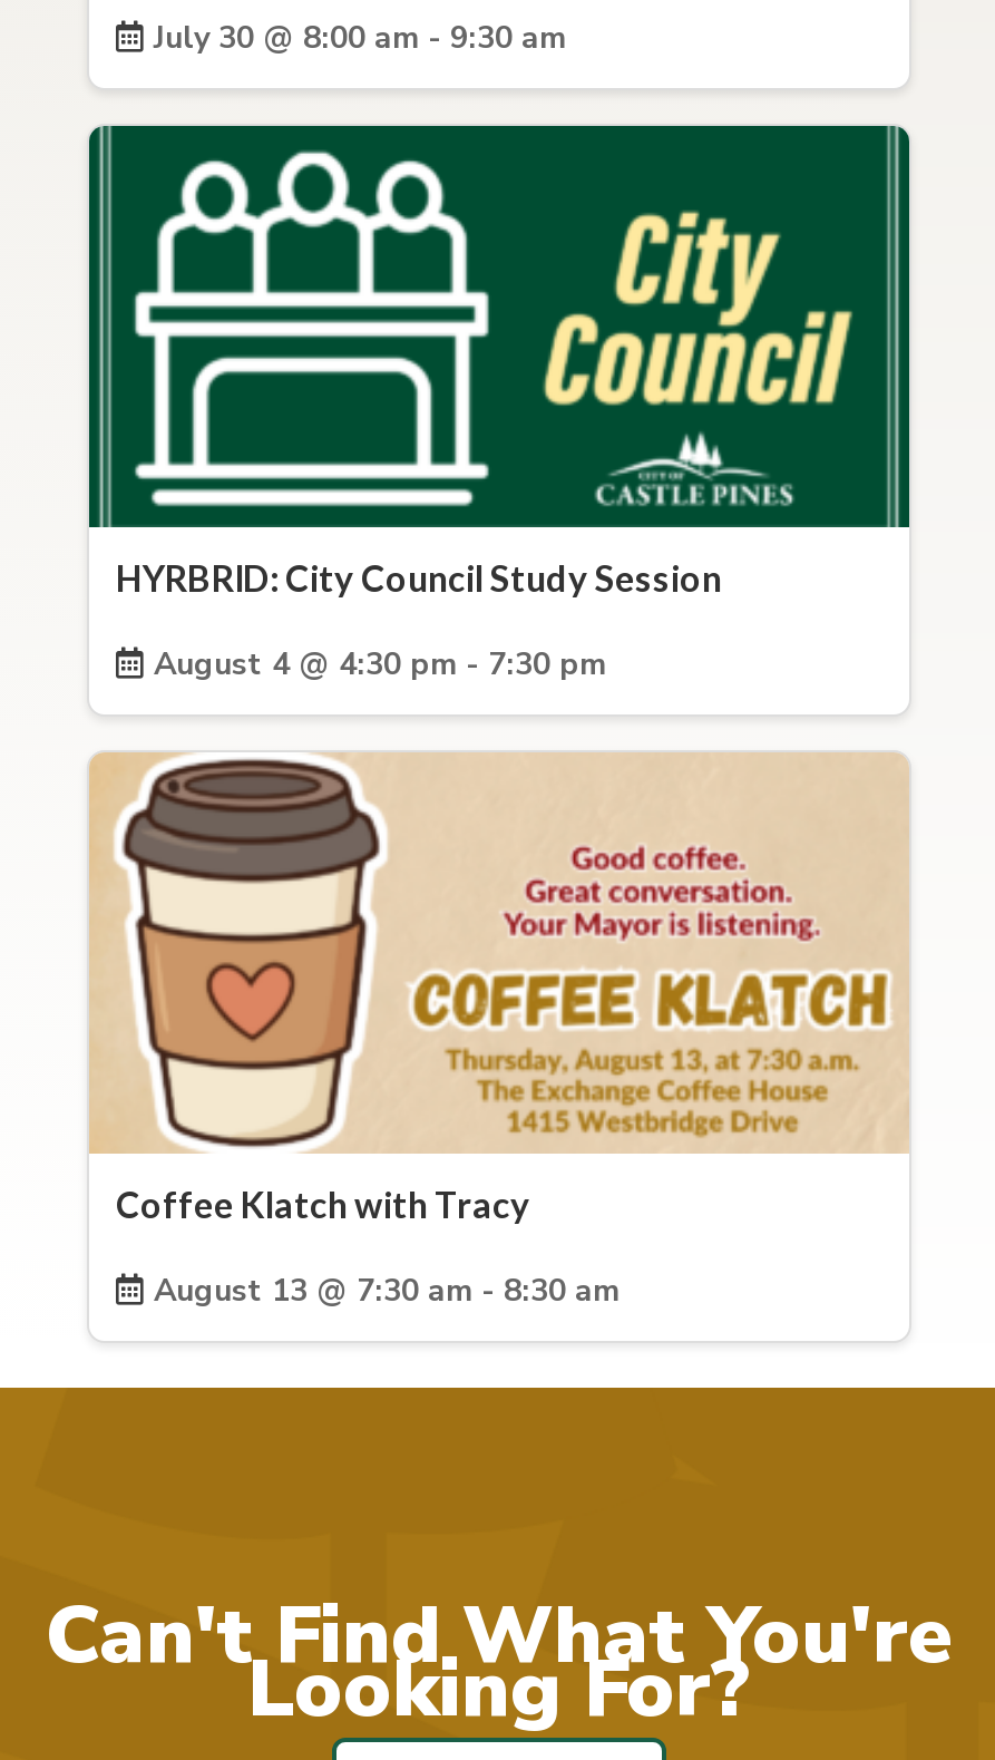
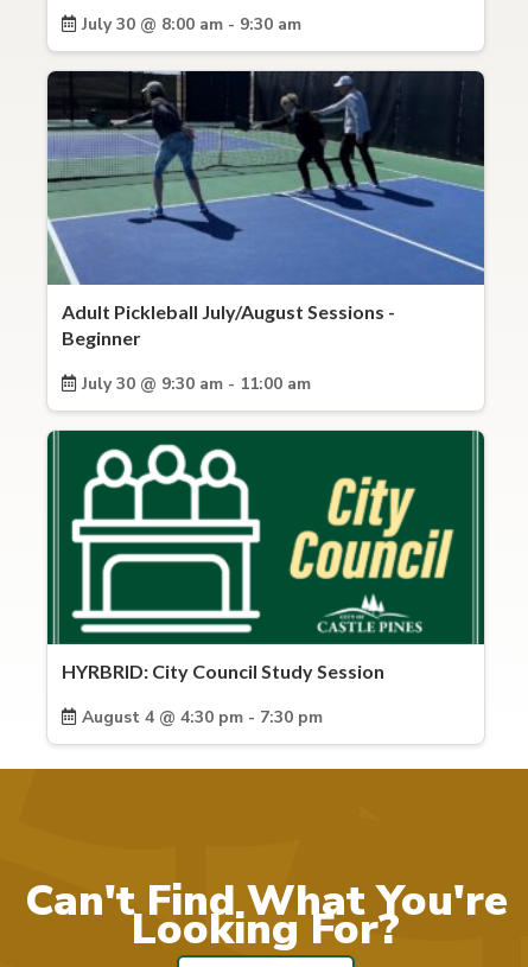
none -> [47,70,485,395] [image] | Adult Pickleball July/August Sessions - | Beginner | July 30 @ 9:30 am - 11:00 am
moved [169,150,455,237] -> [90,444,242,490]: [image]
moved [542,208,851,409] -> [288,475,453,581]: [image]
moved [116,438,782,685] -> [62,597,416,729]: [image] | HYRBRID: City Council Study Session | August 4 @ 4:30 pm - 7:30 pm
[89,752,909,1312] [image] | Coffee Klatch with Tracy | August 13 @ 7:30 am - 8:30 am -> none

